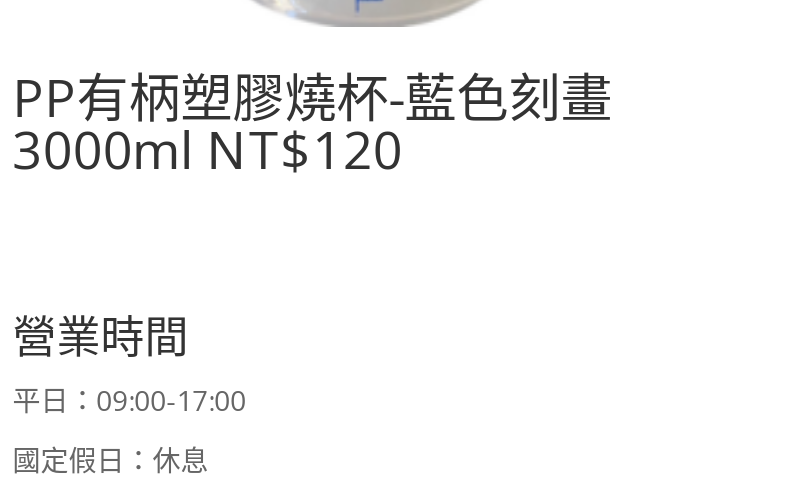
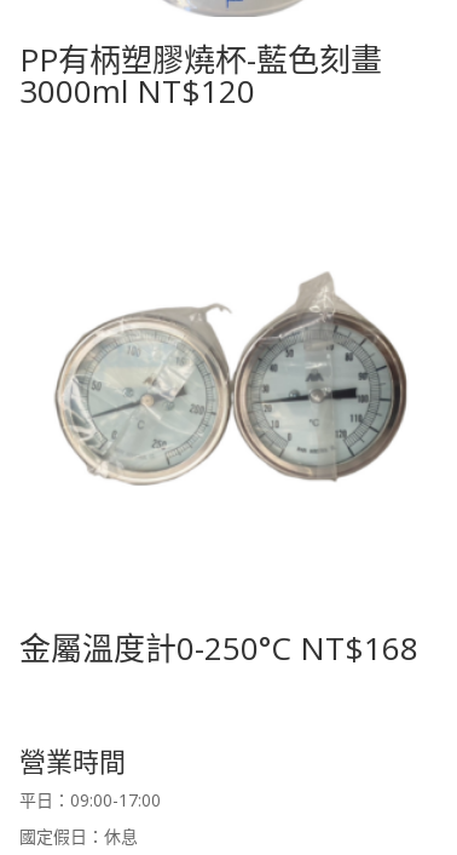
none -> [19,627,418,670] 金屬溫度計0-250°C NT$168
none -> [53,271,409,487] [image]

